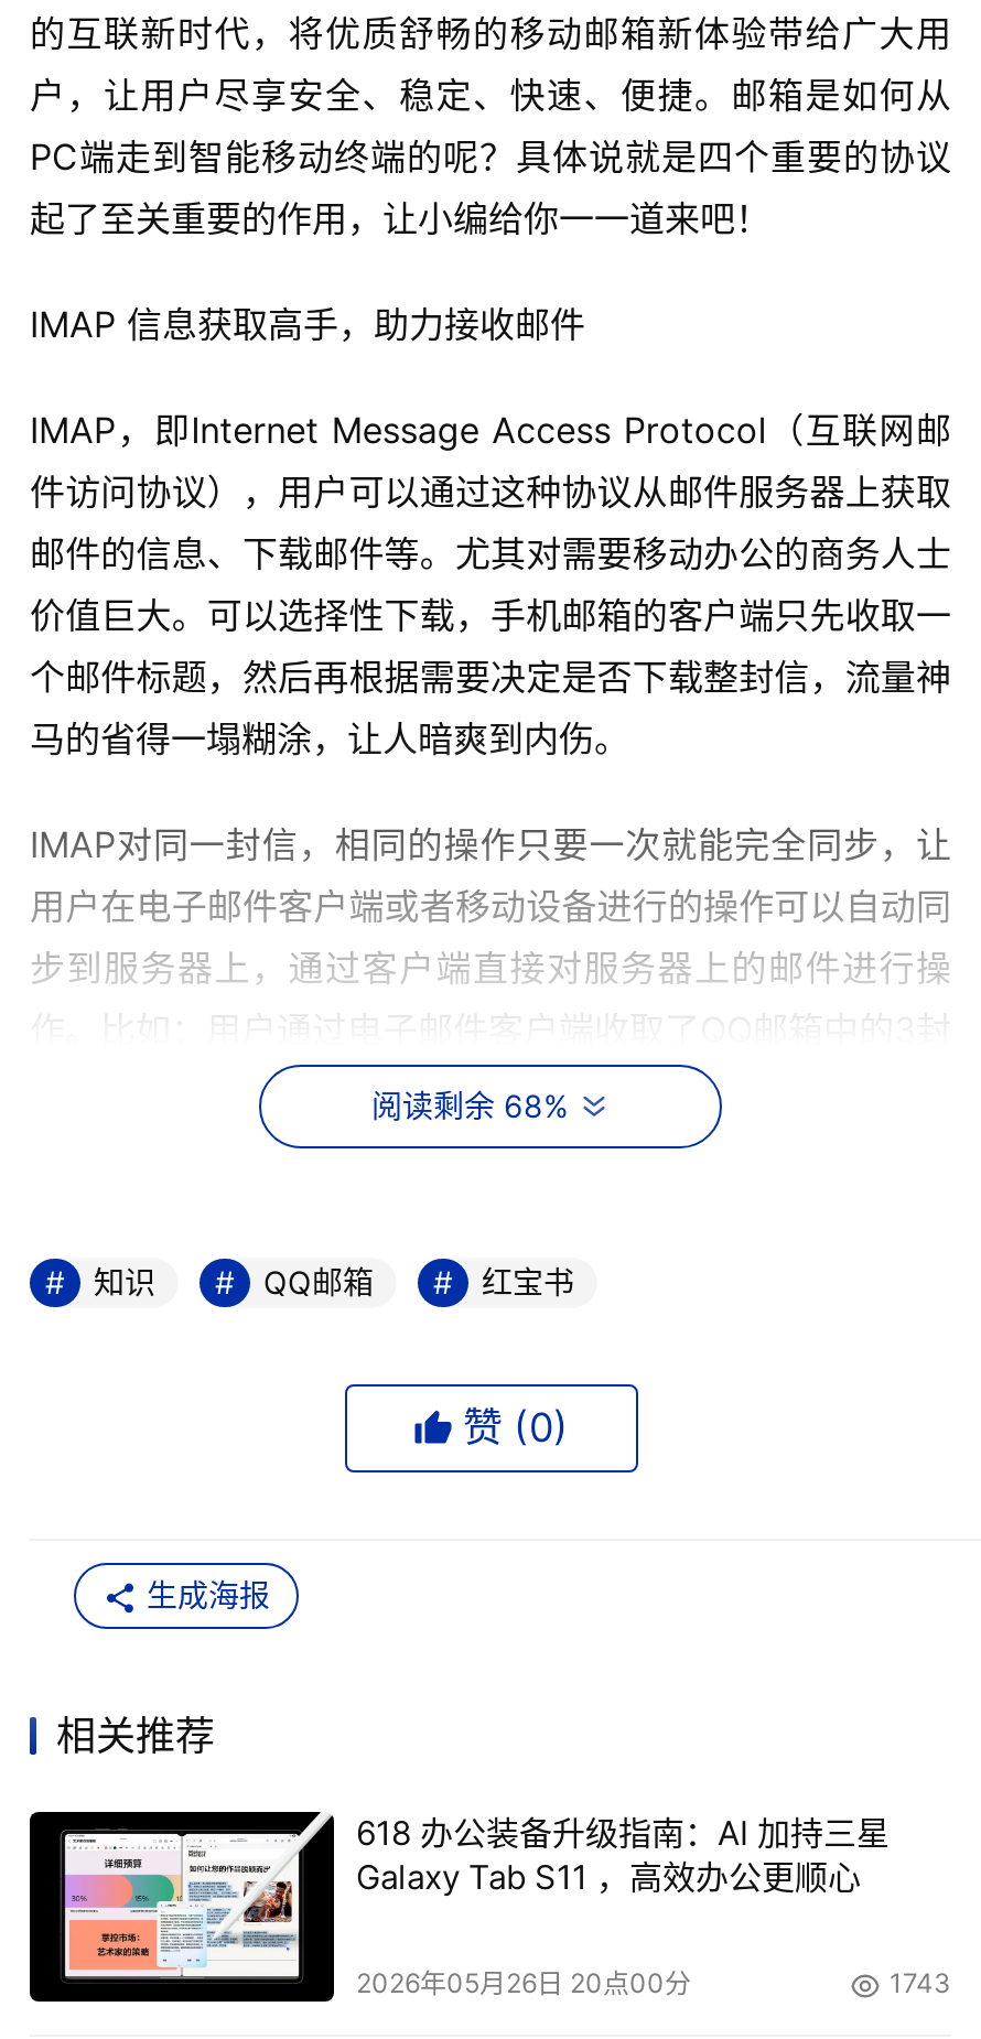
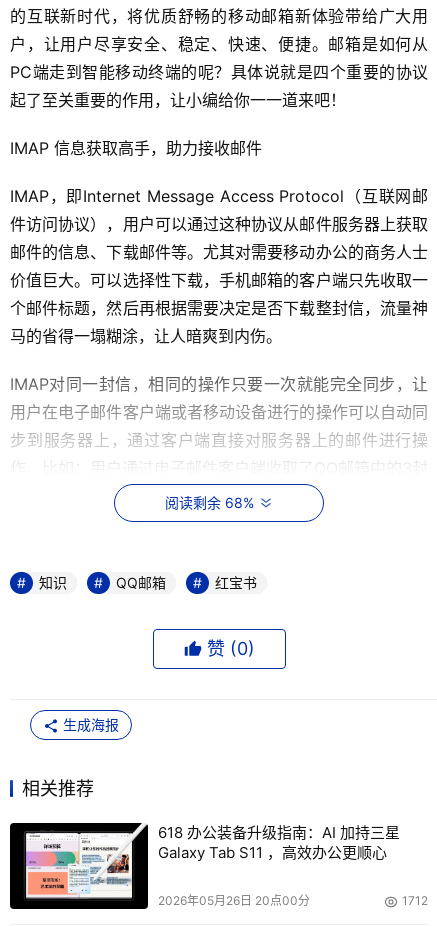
[890,1967,951,2000] 1743 -> [402,893,428,908] 1712

